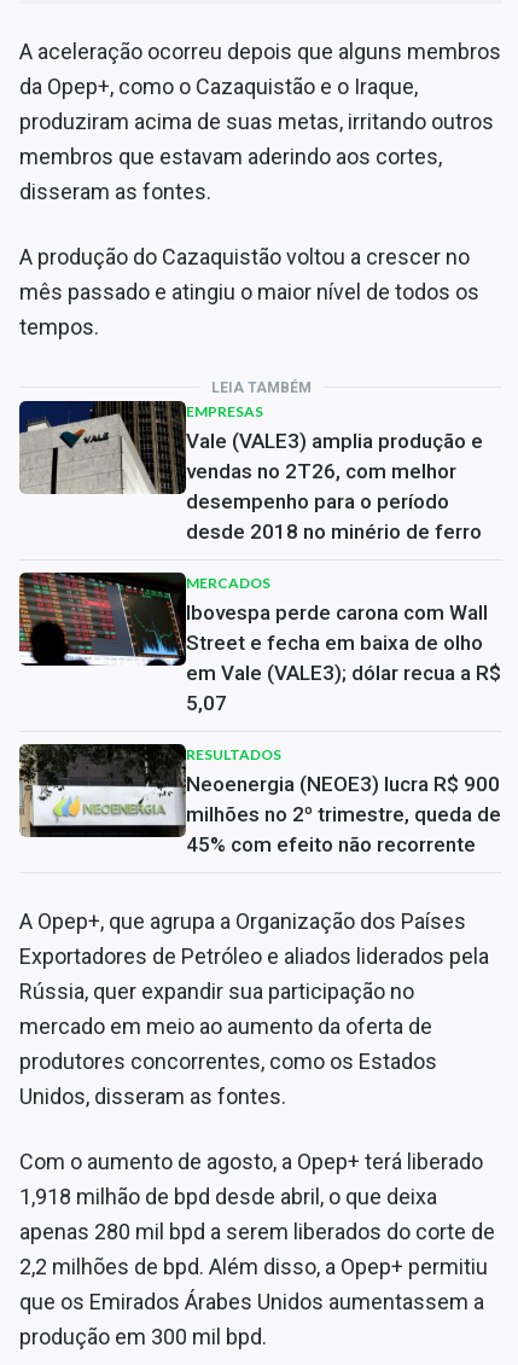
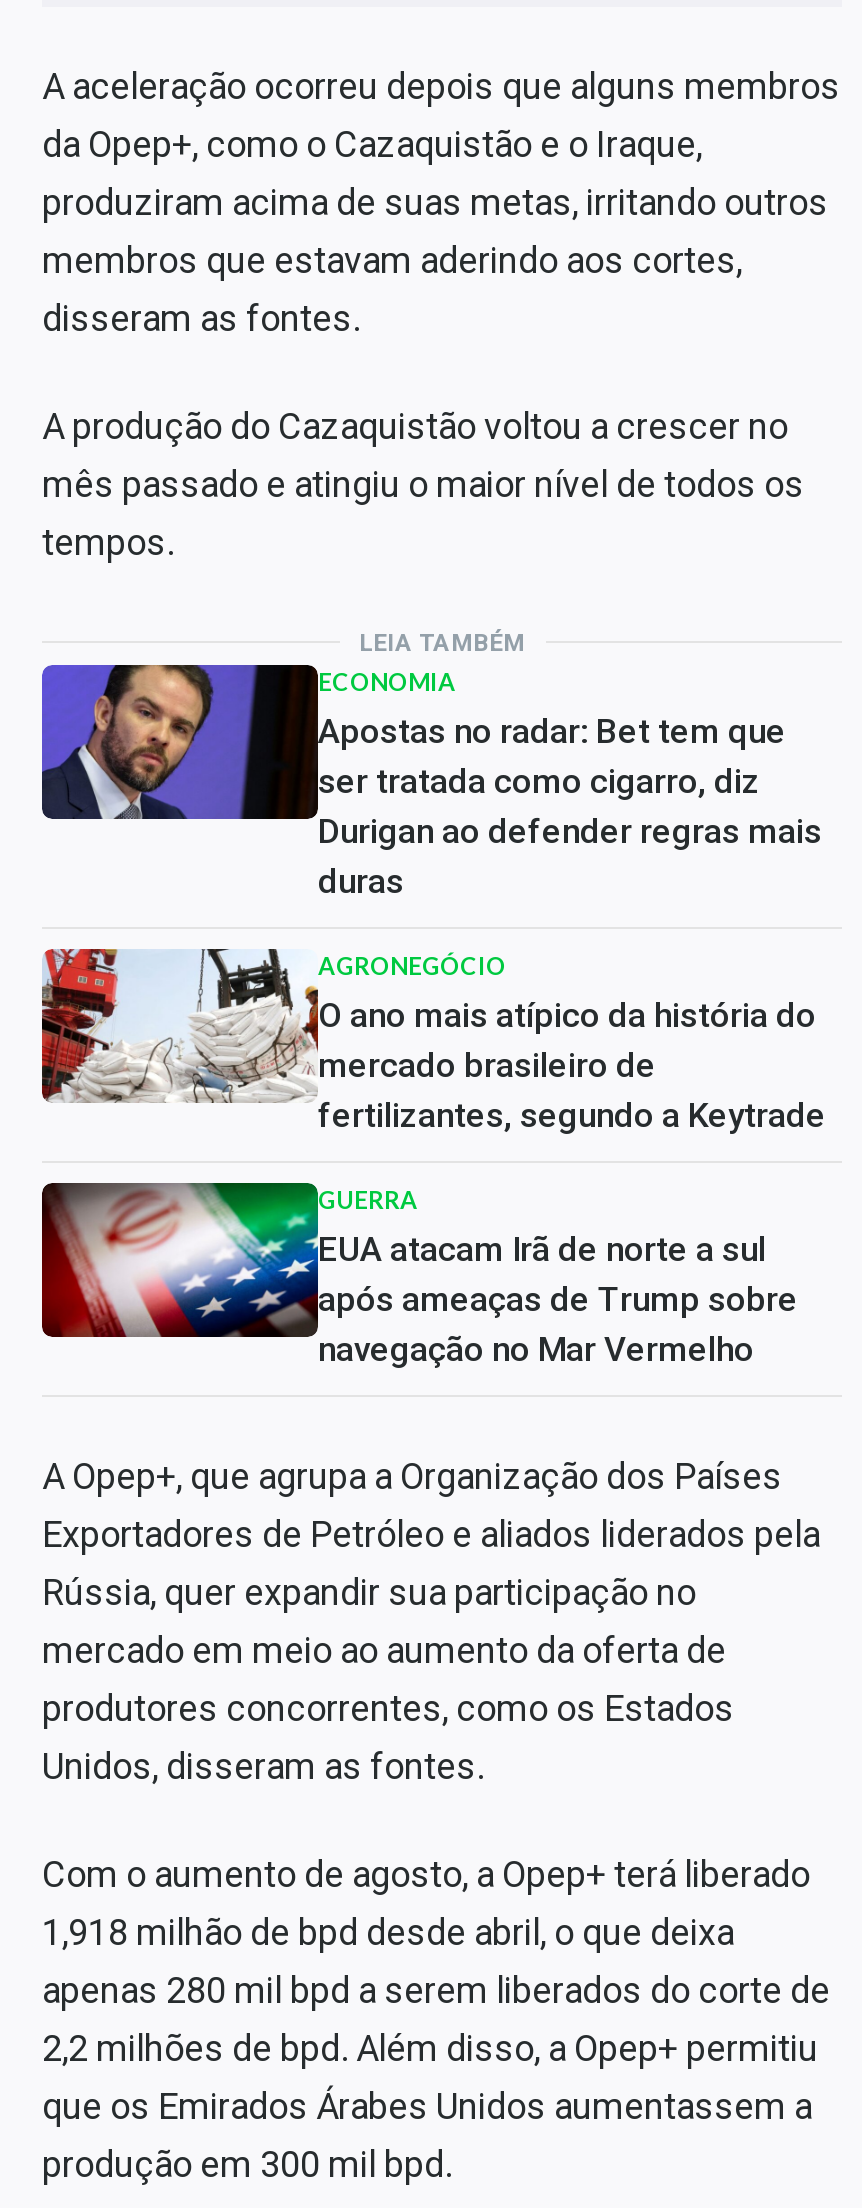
[18,400,483,543] [image] | EMPRESAS | Vale (VALE3) amplia produção e | vendas no 2T26, com melhor | desempenho para o período | desde 2018 no minério de ferro -> [40,663,822,901] [image] | ECONOMIA | Apostas no radar: Bet tem que | ser tratada como cigarro, diz | Durigan ao defender regras mais | duras
[18,571,501,715] [image] | MERCADOS | Ibovespa perde carona com Wall | Street e fecha em baixa de olho | em Vale (VALE3); dólar recua a R$ | 5,07 -> [40,947,826,1135] [image] | AGRONEGÓCIO | O ano mais atípico da história do | mercado brasileiro de | fertilizantes, segundo a Keytrade
[18,743,501,856] [image] | RESULTADOS | Neoenergia (NEOE3) lucra R$ 900 | milhões no 2º trimestre, queda de | 45% com efeito não recorrente -> [40,1181,798,1369] [image] | GUERRA | EUA atacam Irã de norte a sul | após ameaças de Trump sobre | navegação no Mar Vermelho

